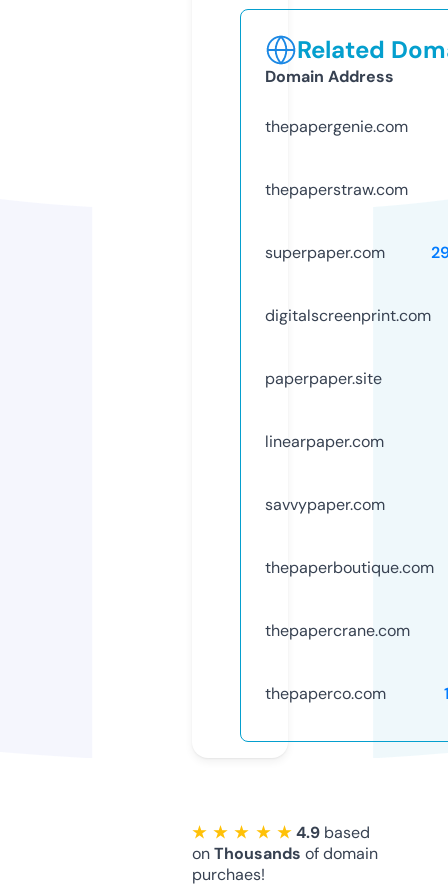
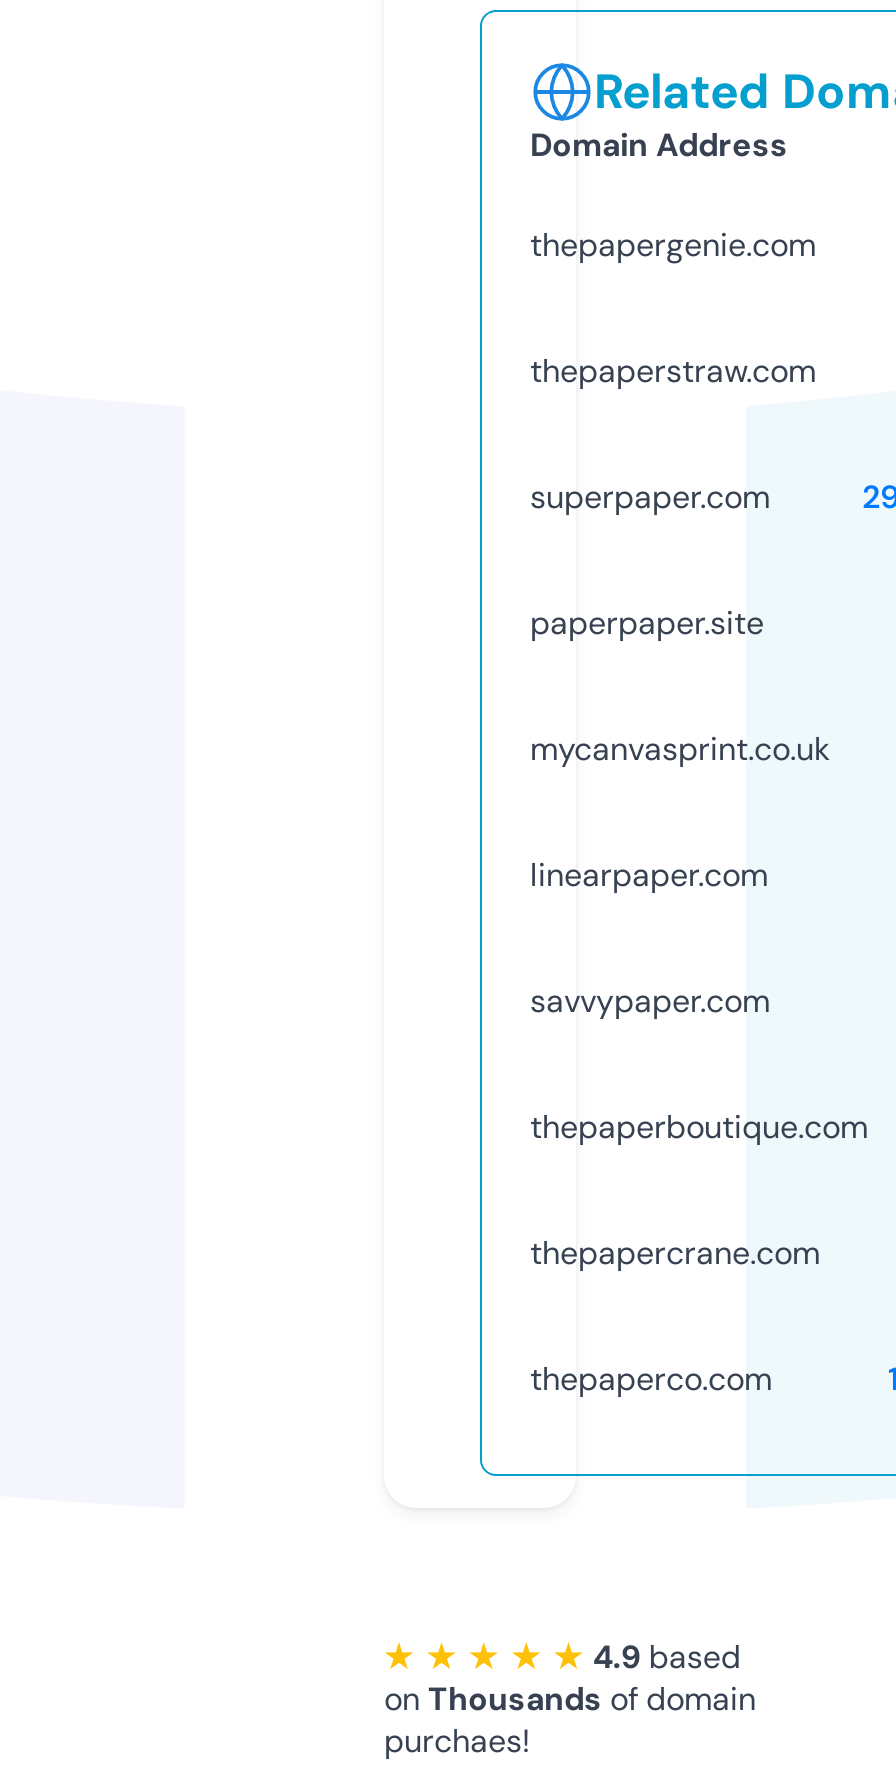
[265,305,431,326] digitalscreenprint.com -> none
moved [265,368,382,389] -> [530,602,764,644]: paperpaper.site
none -> [530,728,830,770] mycanvasprint.co.uk

